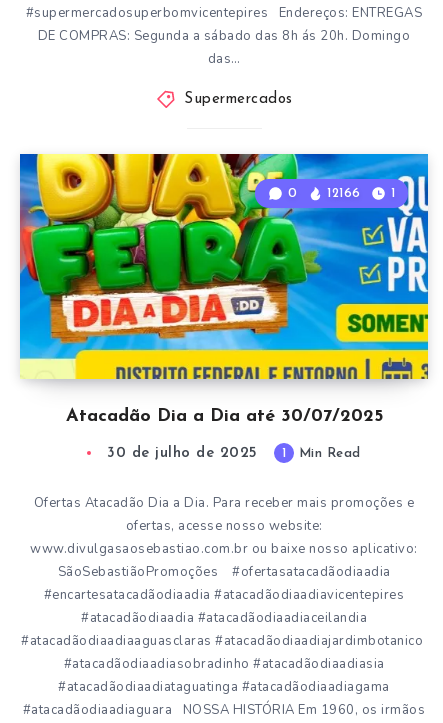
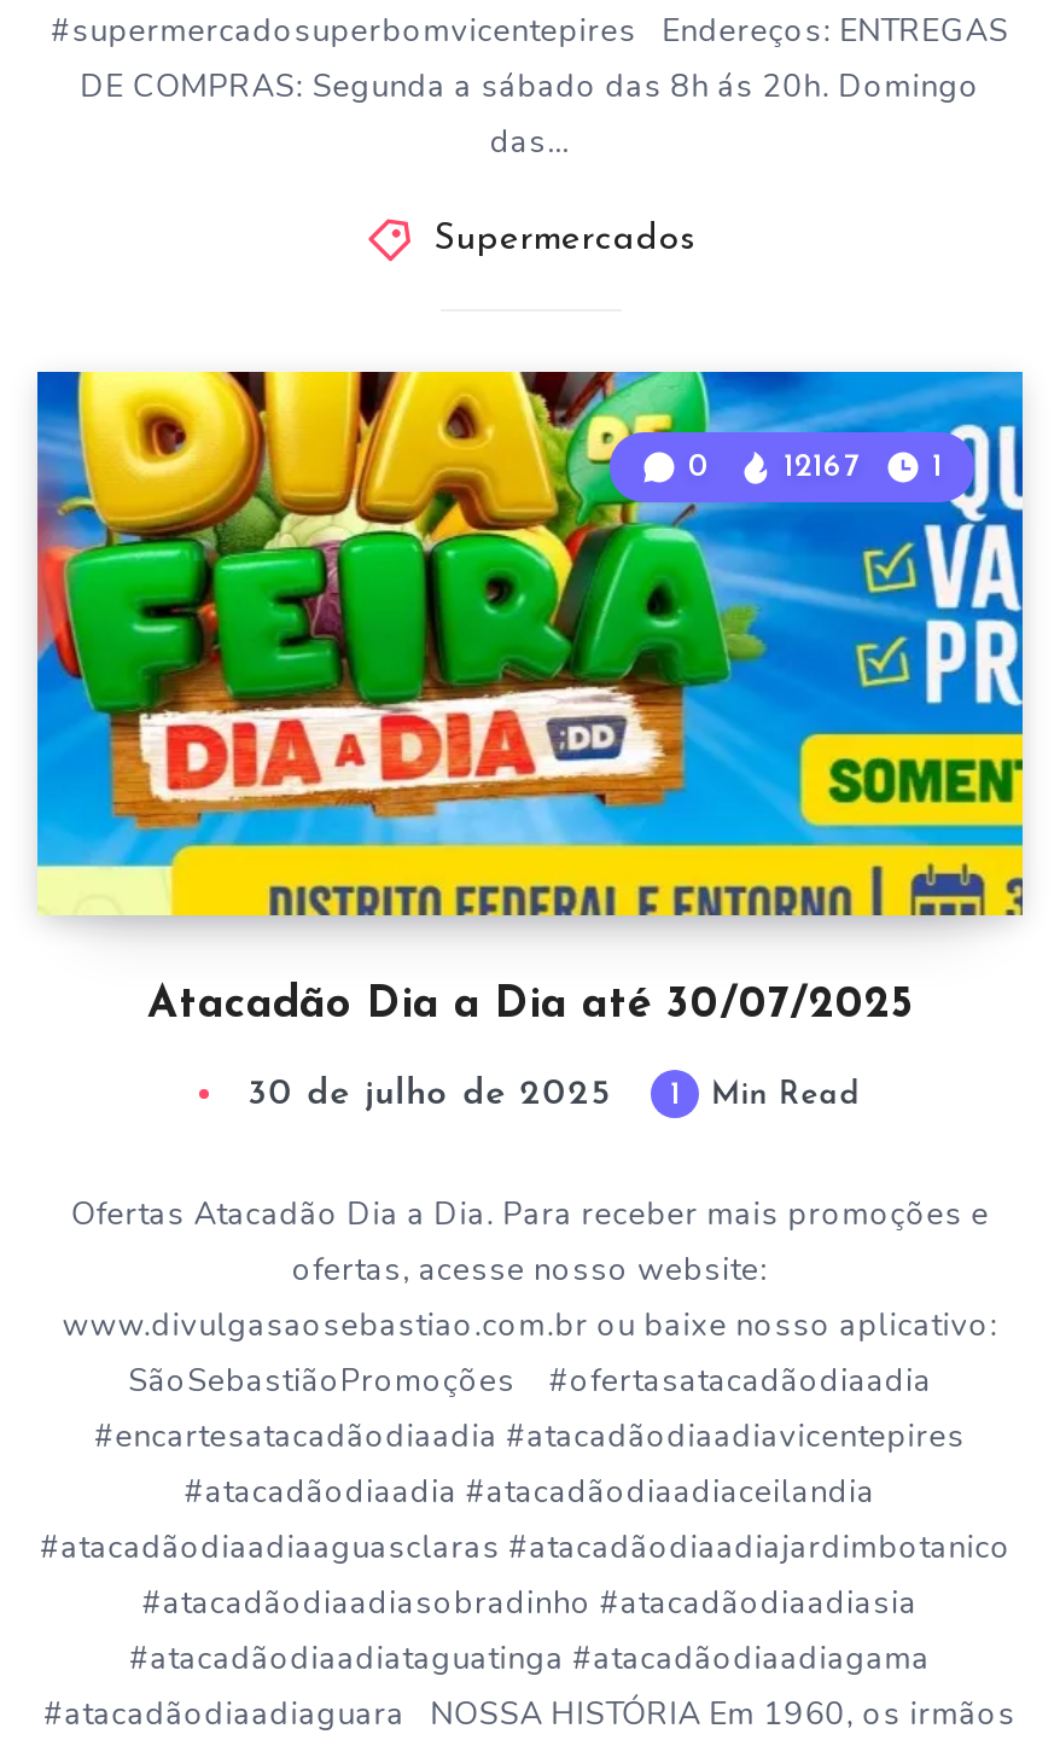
[287,187,395,200] 0 12166 1 -> [688,452,943,483] 0 12167 1

